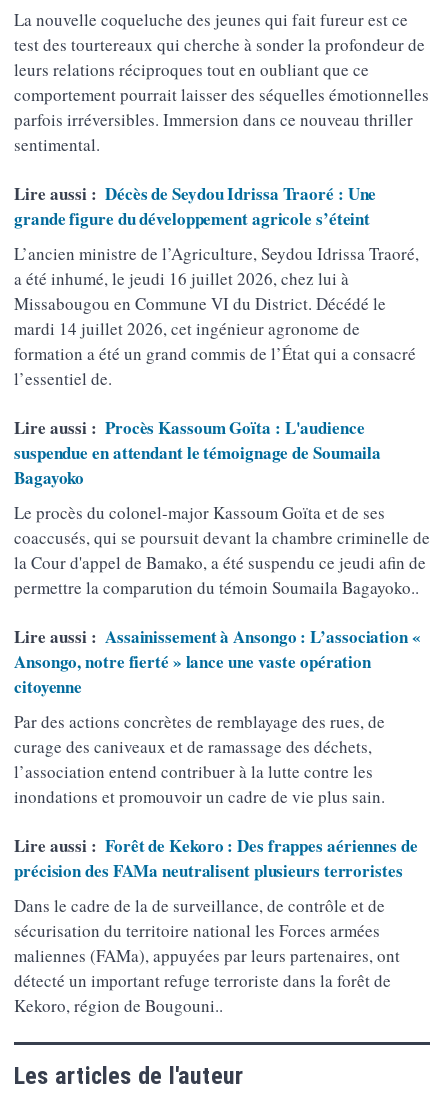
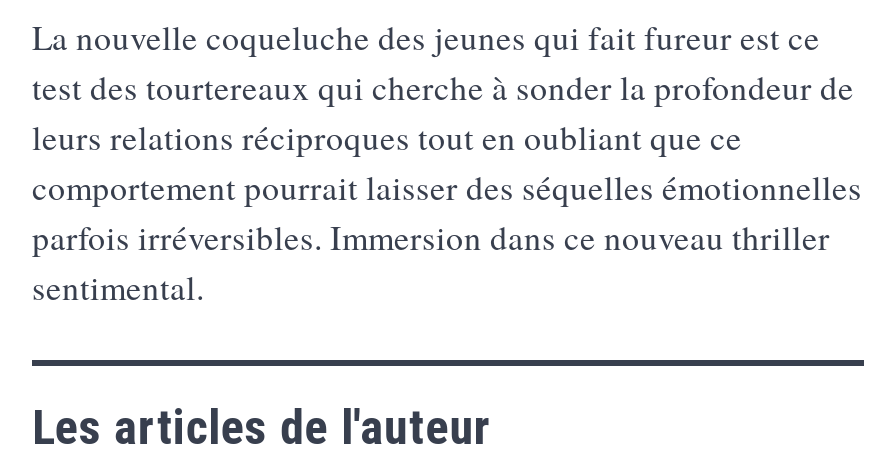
[14,180,430,1016] Lire aussi : Décès de Seydou Idrissa Traoré : Une | grande figure du développement agricole s’éteint | L’ancien ministre de l’Agriculture, Seydou Idrissa Traoré, | a été inhumé, le jeudi 16 juillet 2026, chez lui à | Missabougou en Commune VI du District. Décédé le | mardi 14 juillet 2026, cet ingénieur agronome de | formation a été un grand commis de l’État qui a consacré | l’essentiel de. | Lire aussi : Procès Kassoum Goïta : L'audience | suspendue en attendant le témoignage de Soumaila | Bagayoko | Le procès du colonel-major Kassoum Goïta et de ses | coaccusés, qui se poursuit devant la chambre criminelle de | la Cour d'appel de Bamako, a été suspendu ce jeudi afin de | permettre la comparution du témoin Soumaila Bagayoko.. | Lire aussi : Assainissement à Ansongo : L’association « | Ansongo, notre fierté » lance une vaste opération | citoyenne | Par des actions concrètes de remblayage des rues, de | curage des caniveaux et de ramassage des déchets, | l’association entend contribuer à la lutte contre les | inondations et promouvoir un cadre de vie plus sain. | Lire aussi : Forêt de Kekoro : Des frappes aériennes de | précision des FAMa neutralisent plusieurs terroristes | Dans le cadre de la de surveillance, de contrôle et de | sécurisation du territoire national les Forces armées | maliennes (FAMa), appuyées par leurs partenaires, ont | détecté un important refuge terroriste dans la forêt de | Kekoro, région de Bougouni.. -> none

